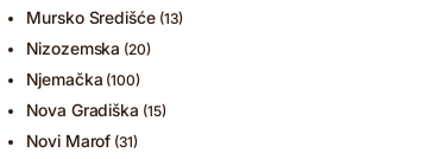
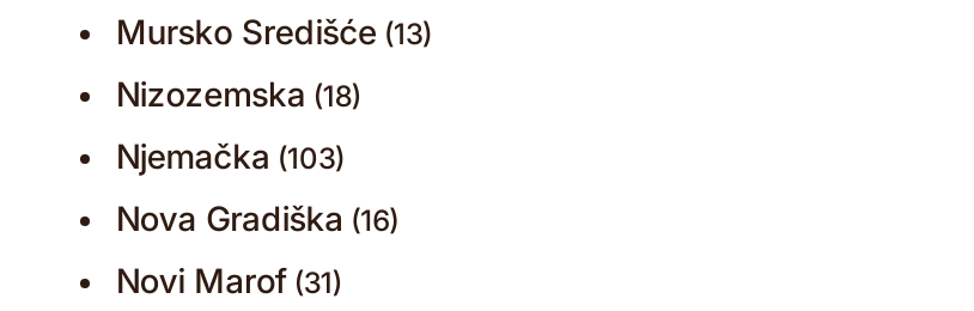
[26,38,151,58] Nizozemska (20) -> [116,73,361,114] Nizozemska (18)
[26,69,141,89] Njemačka (100) -> [116,135,345,176] Njemačka (103)
[26,100,167,120] Nova Gradiška (15) -> [116,197,399,238] Nova Gradiška (16)

